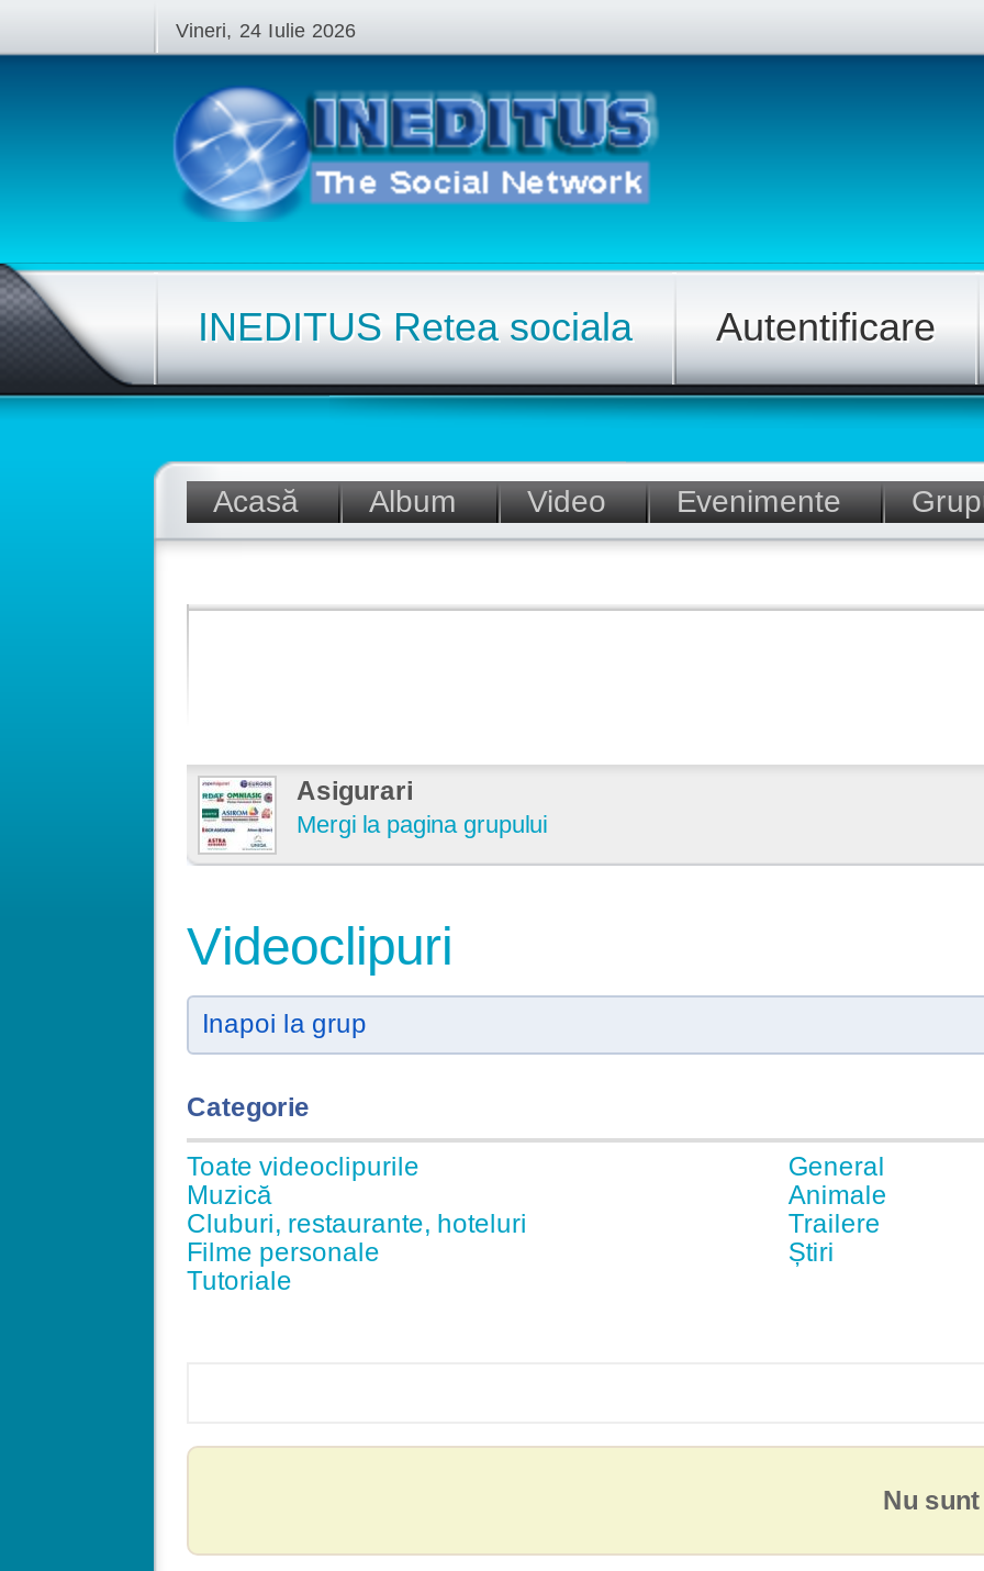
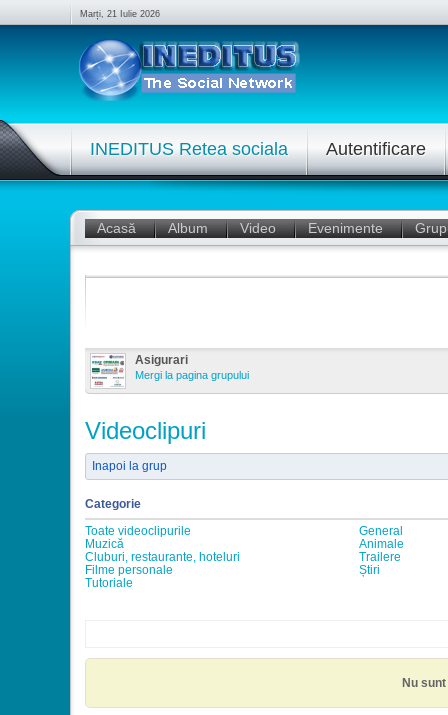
[176,20,356,42] Vineri, 24 Iulie 2026 -> [80,9,160,19] Marți, 21 Iulie 2026

